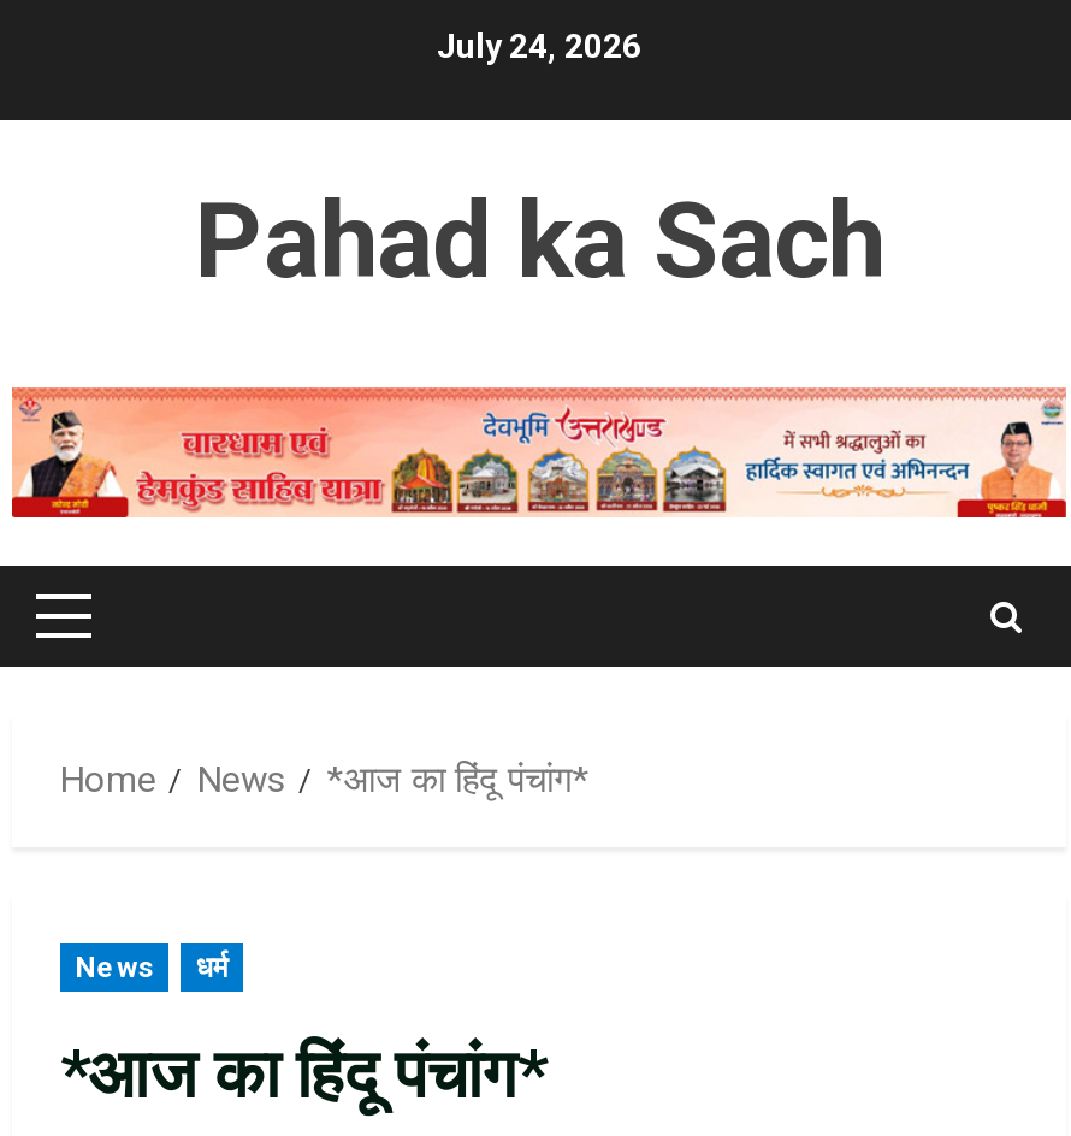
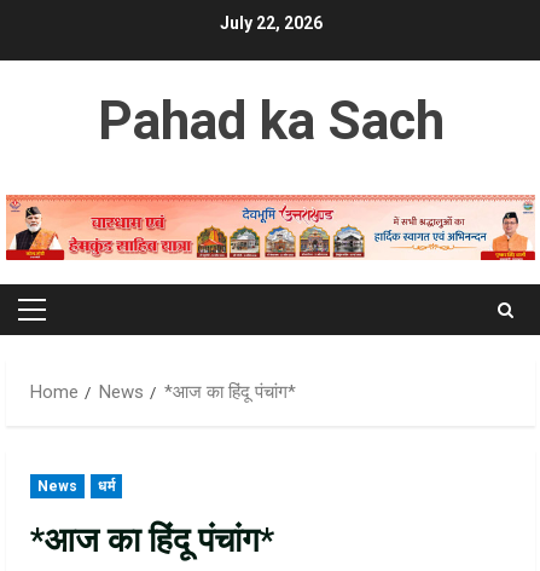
[437,25,641,64] July 24, 2026 -> [219,13,322,32] July 22, 2026

